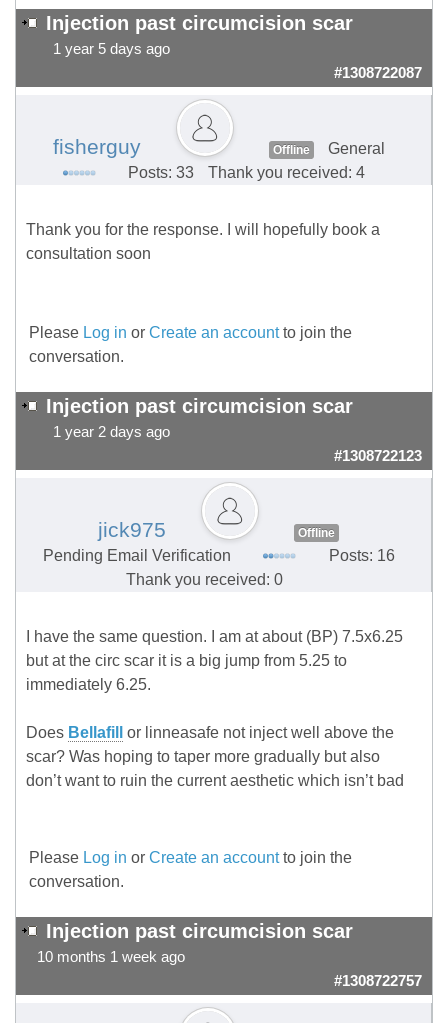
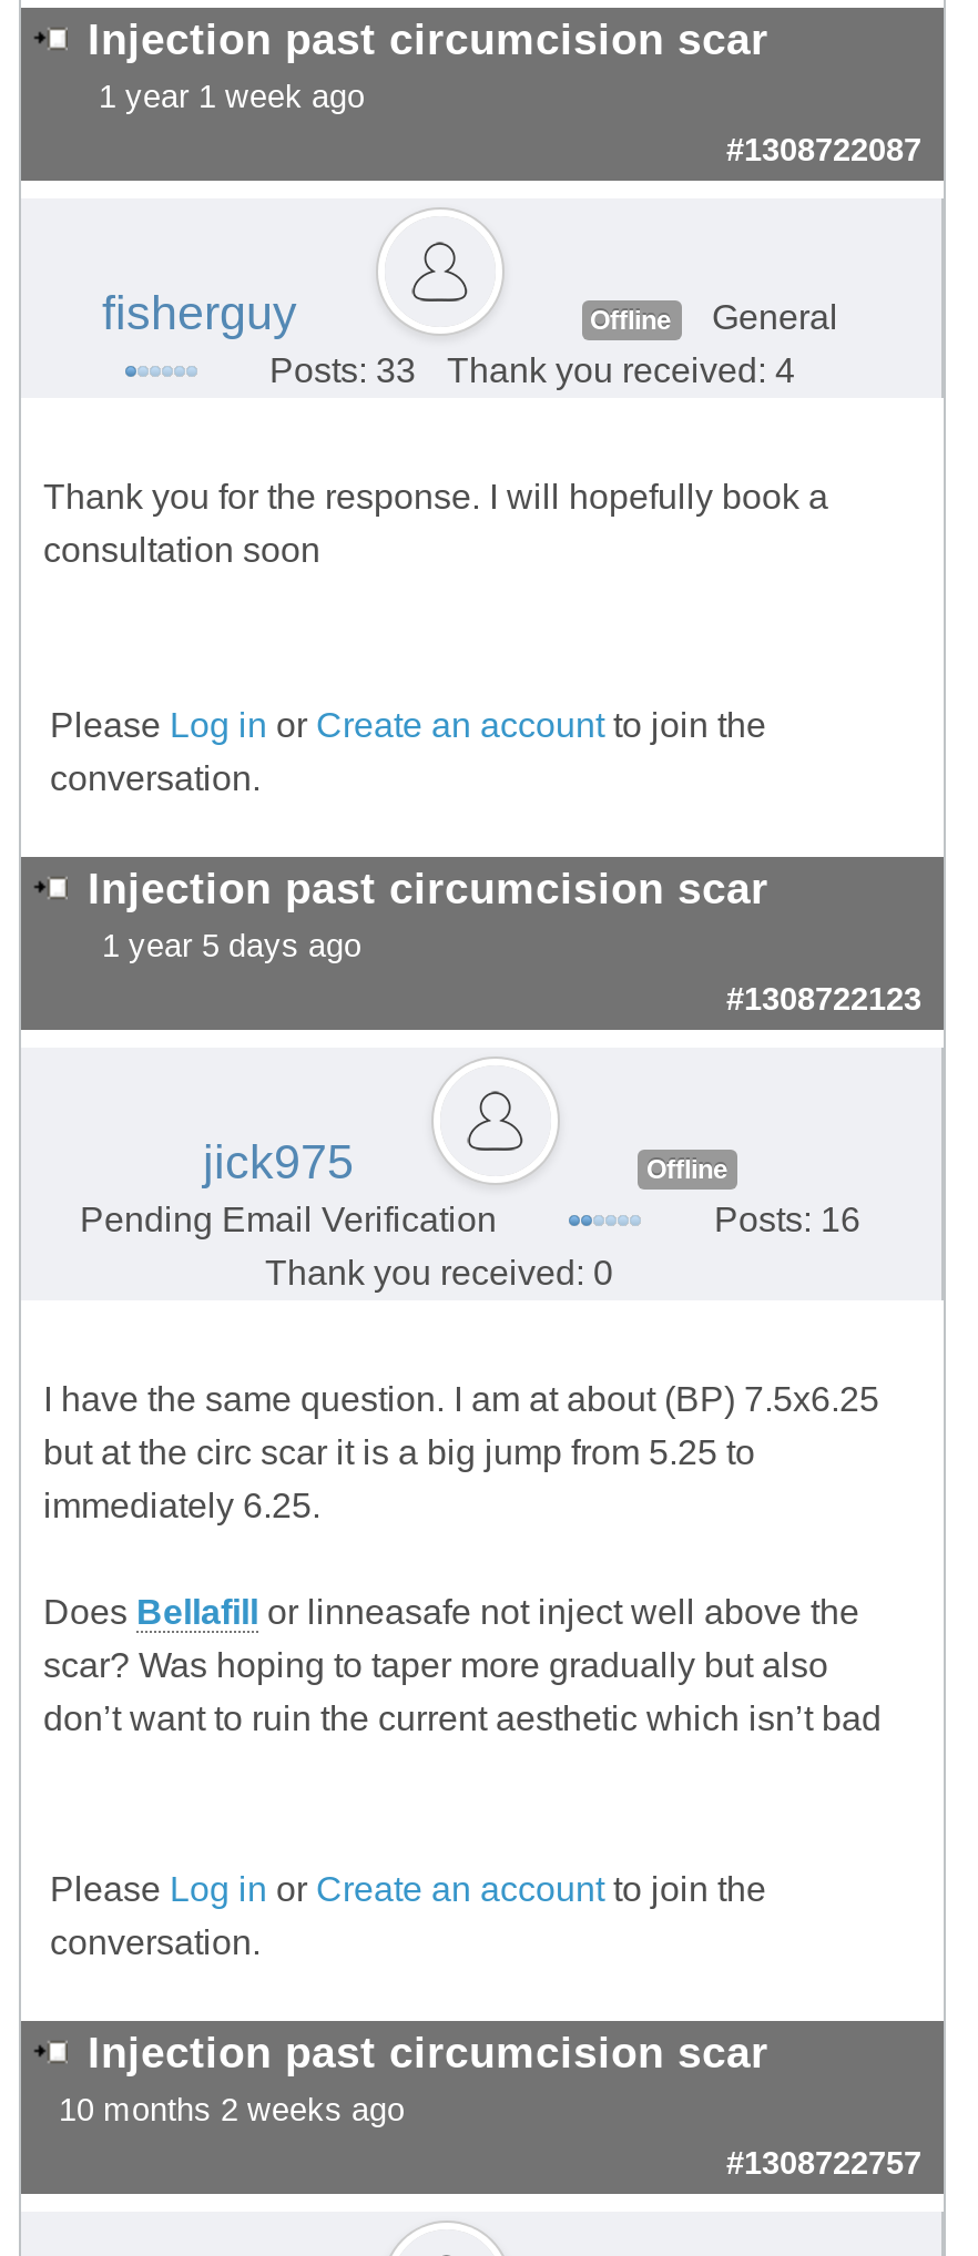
[52,41,169,57] 1 year 5 days ago -> [99,79,365,115] 1 year 1 week ago
[52,424,169,440] 1 year 2 days ago -> [102,929,361,964] 1 year 5 days ago
[37,949,185,965] 10 months 1 week ago -> [59,2093,405,2128] 10 months 2 weeks ago

